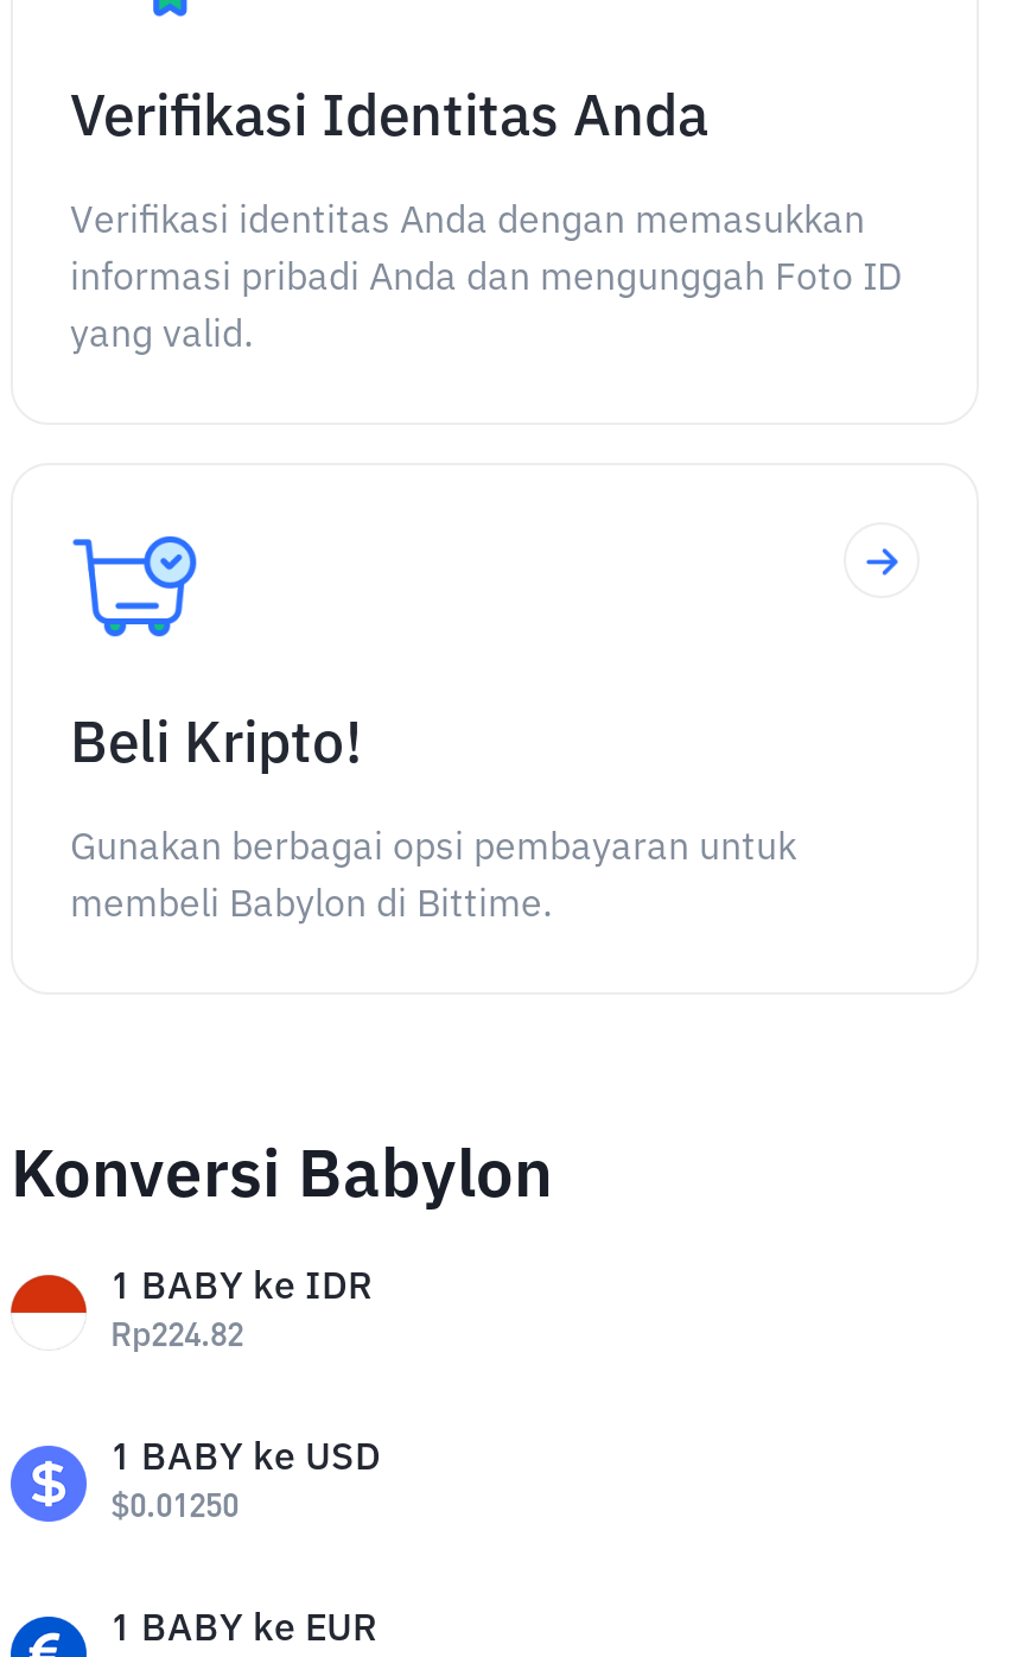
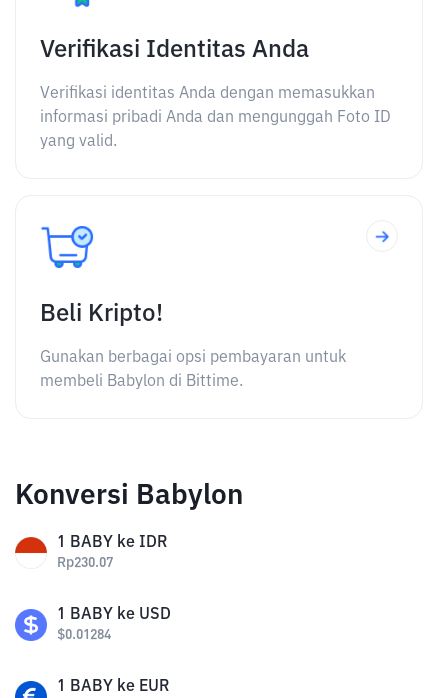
[110,1320,243,1353] Rp224.82 -> [57,556,113,570] Rp230.07
[110,1491,238,1524] $0.01250 -> [57,628,111,642] $0.01284

